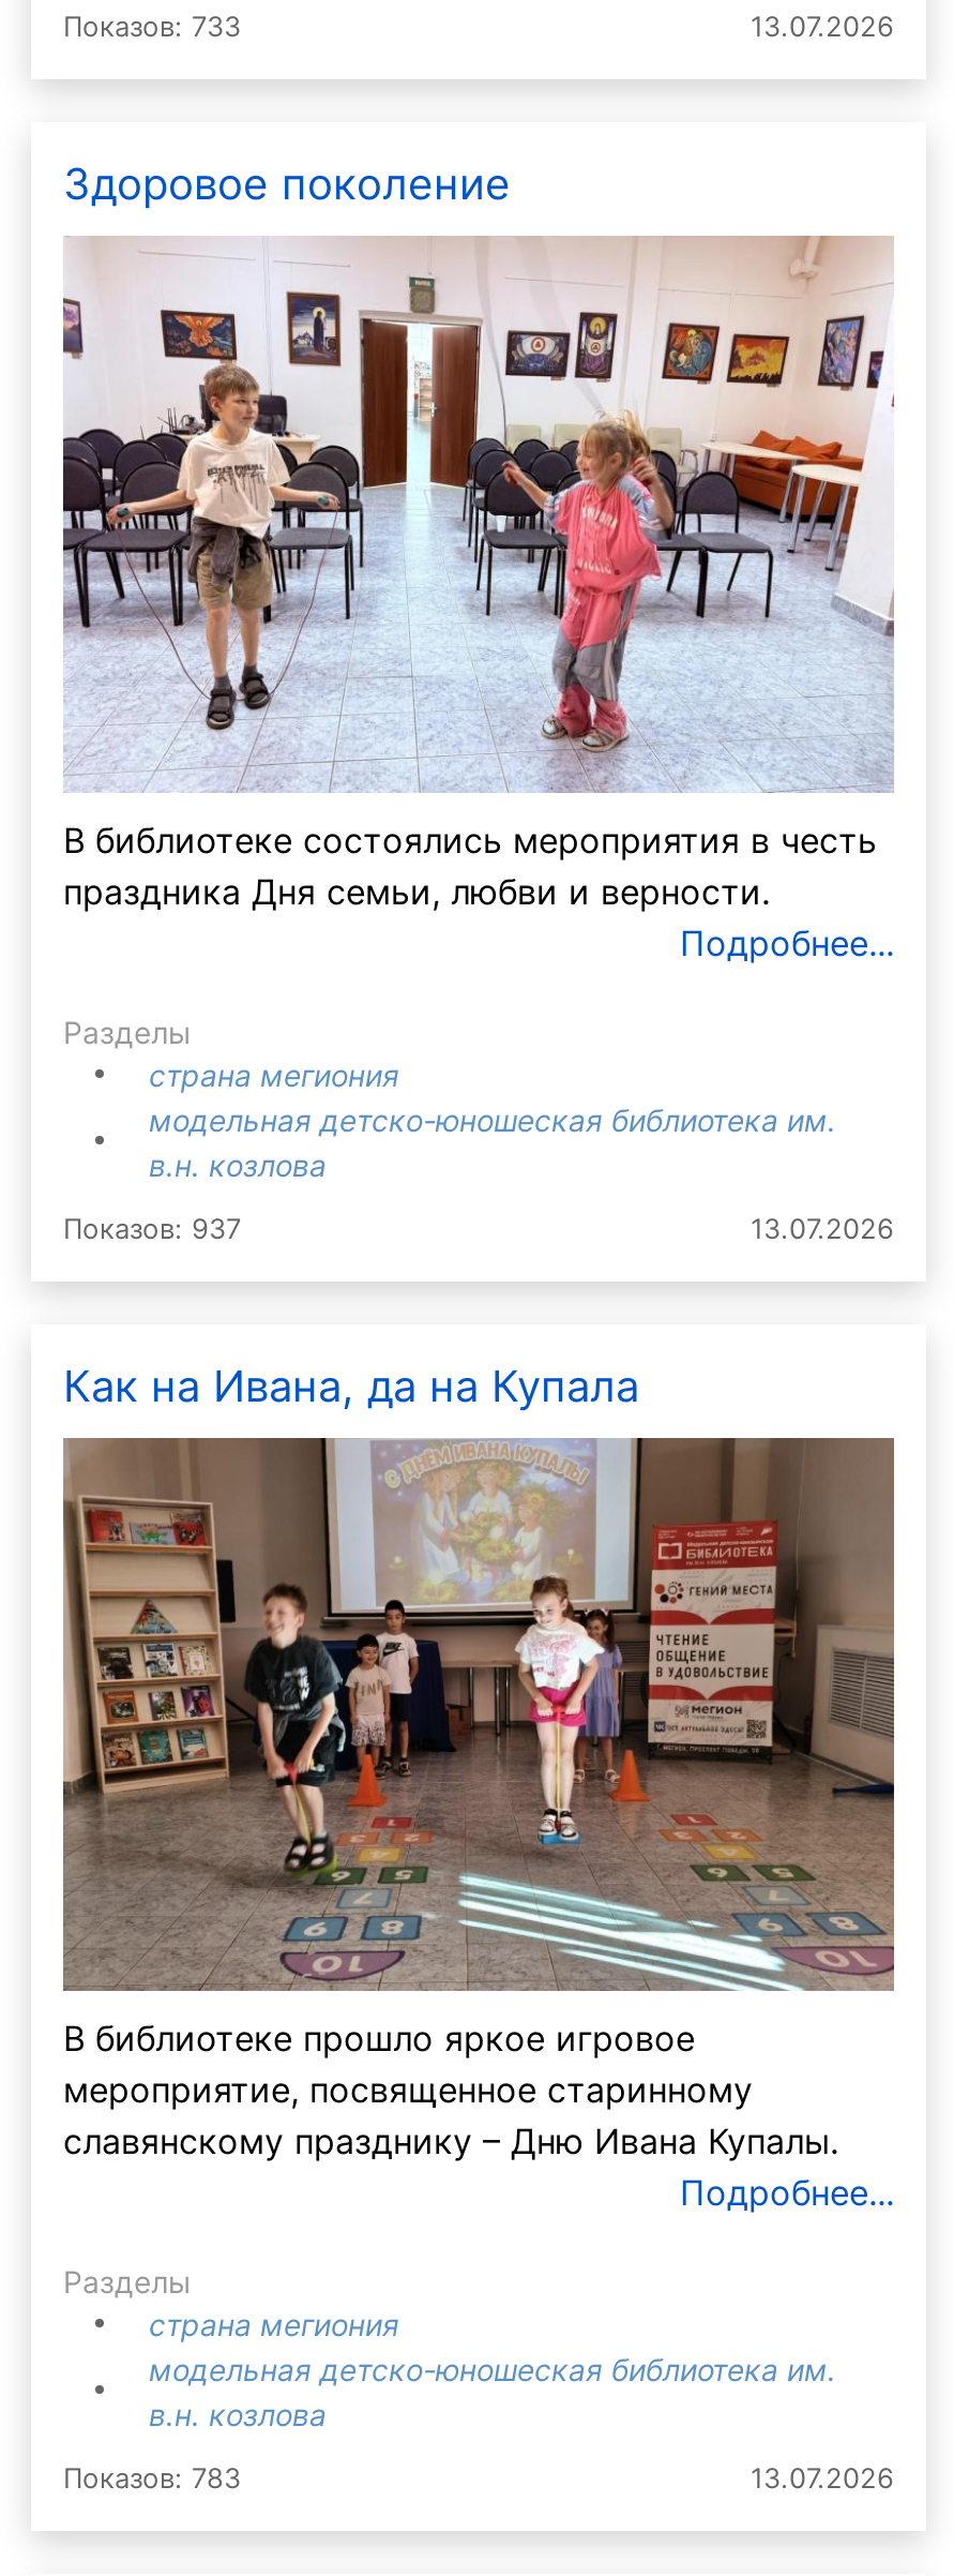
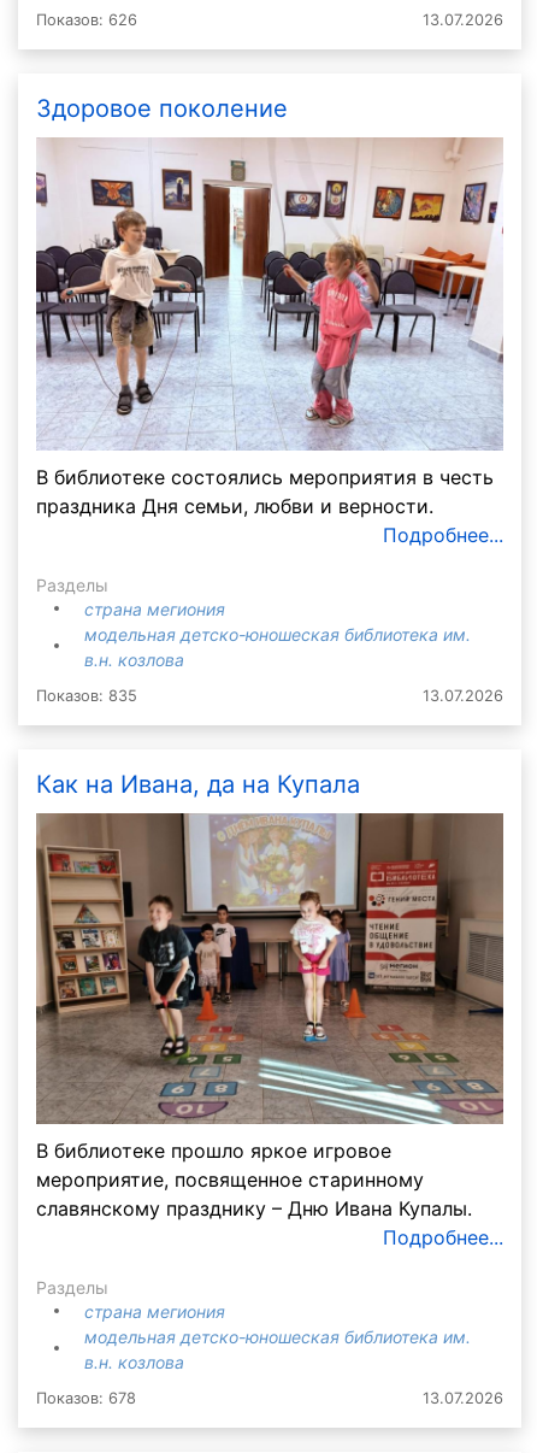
[63,10,241,42] Показов: 733 -> [36,10,137,29] Показов: 626
[63,1212,241,1244] Показов: 937 -> [36,686,137,704] Показов: 835
[63,2462,241,2494] Показов: 783 -> [36,1389,136,1407] Показов: 678

